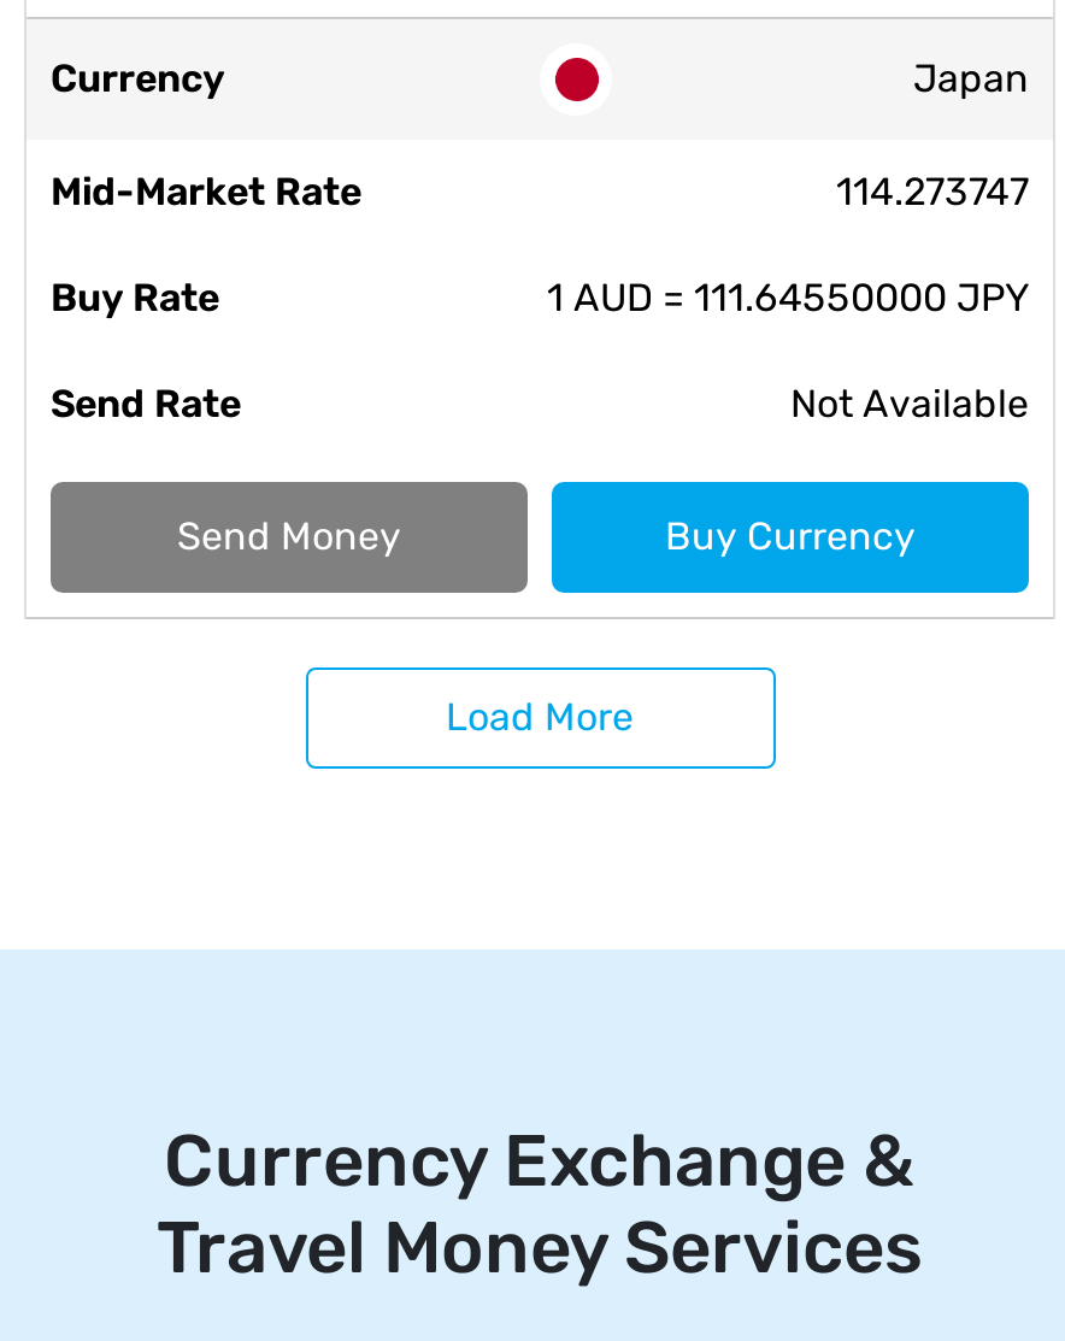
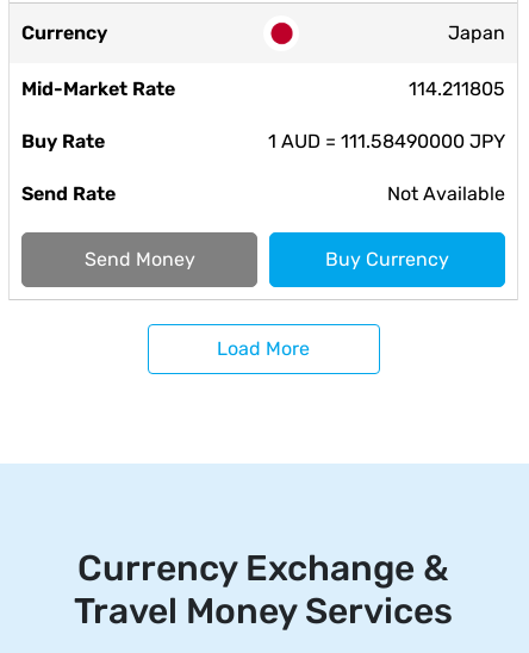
[836,168,1029,214] 114.273747 -> [409,77,505,100] 114.211805
[547,274,1029,320] 1 AUD = 111.64550000 JPY -> [268,130,505,152] 1 AUD = 111.58490000 JPY

